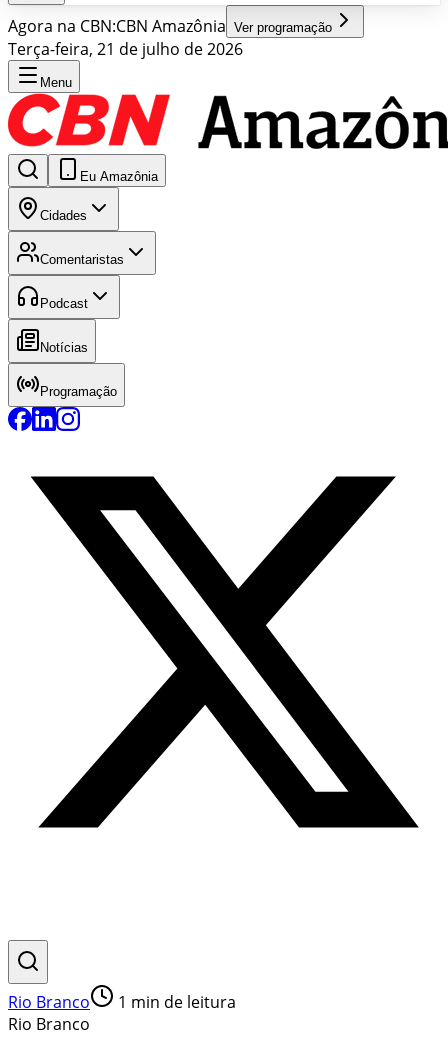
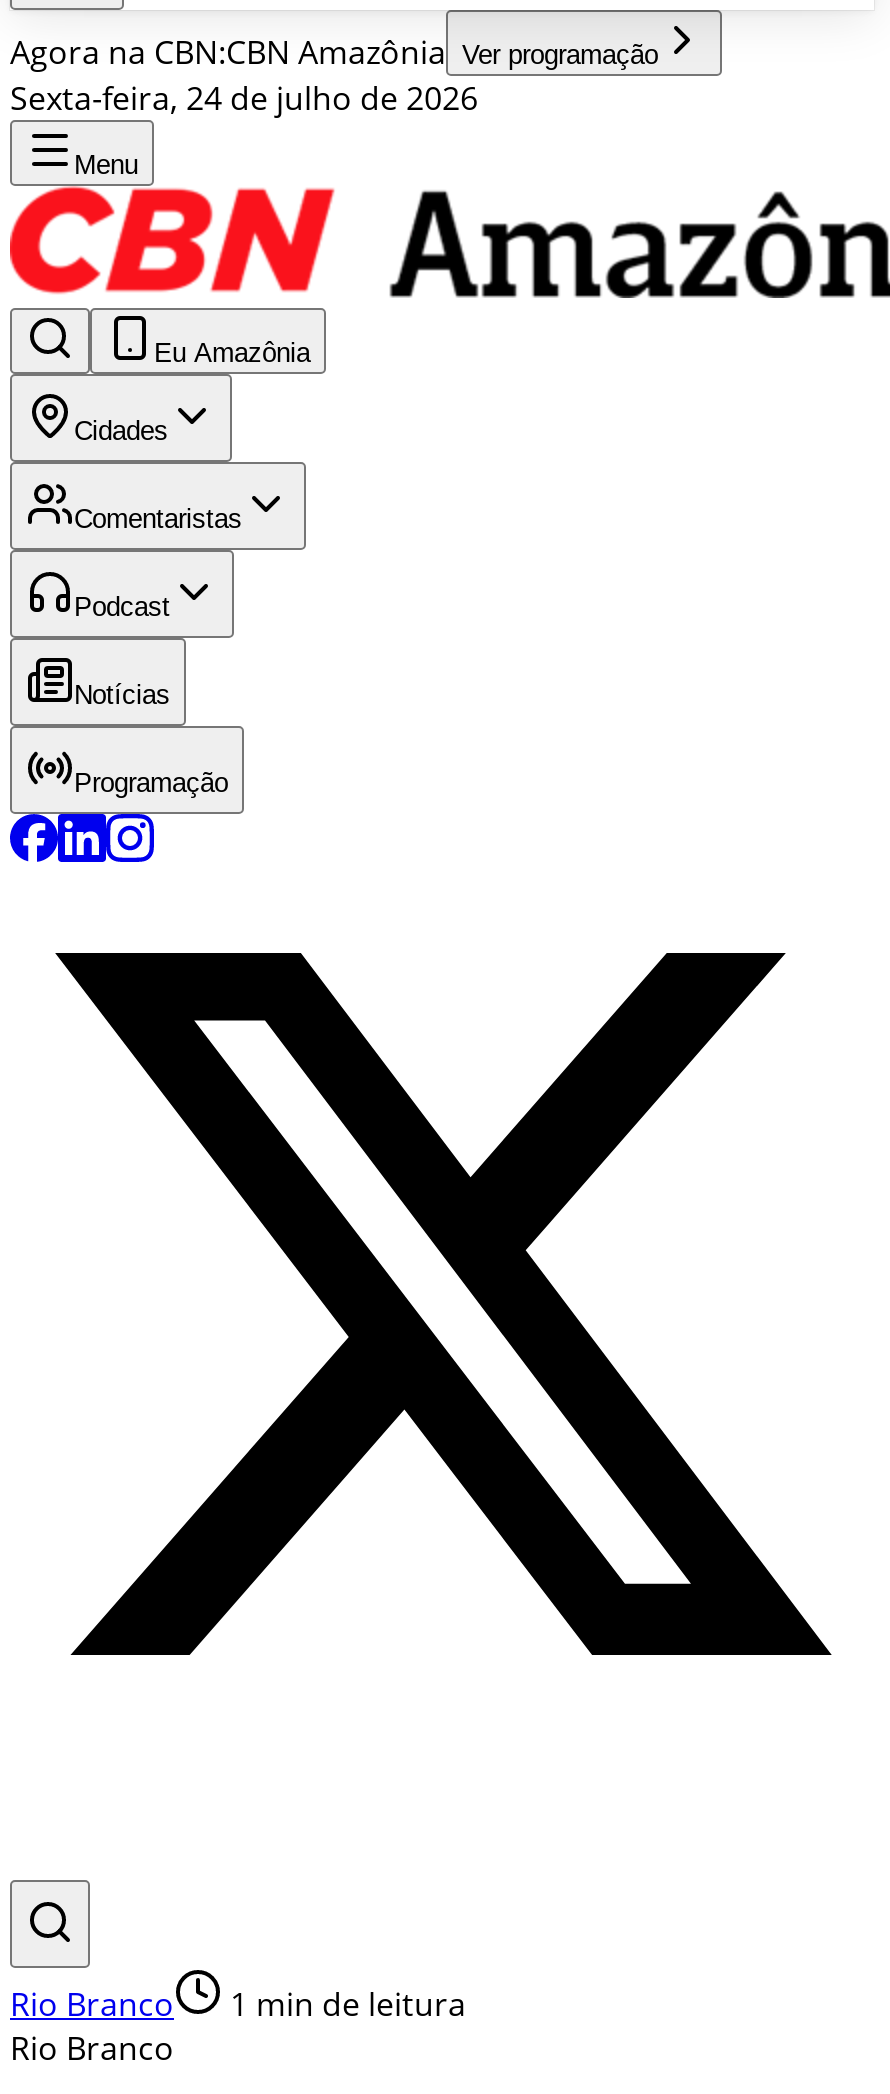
[8,38,243,60] Terça-feira, 21 de julho de 2026 -> [10,76,478,120] Sexta-feira, 24 de julho de 2026

